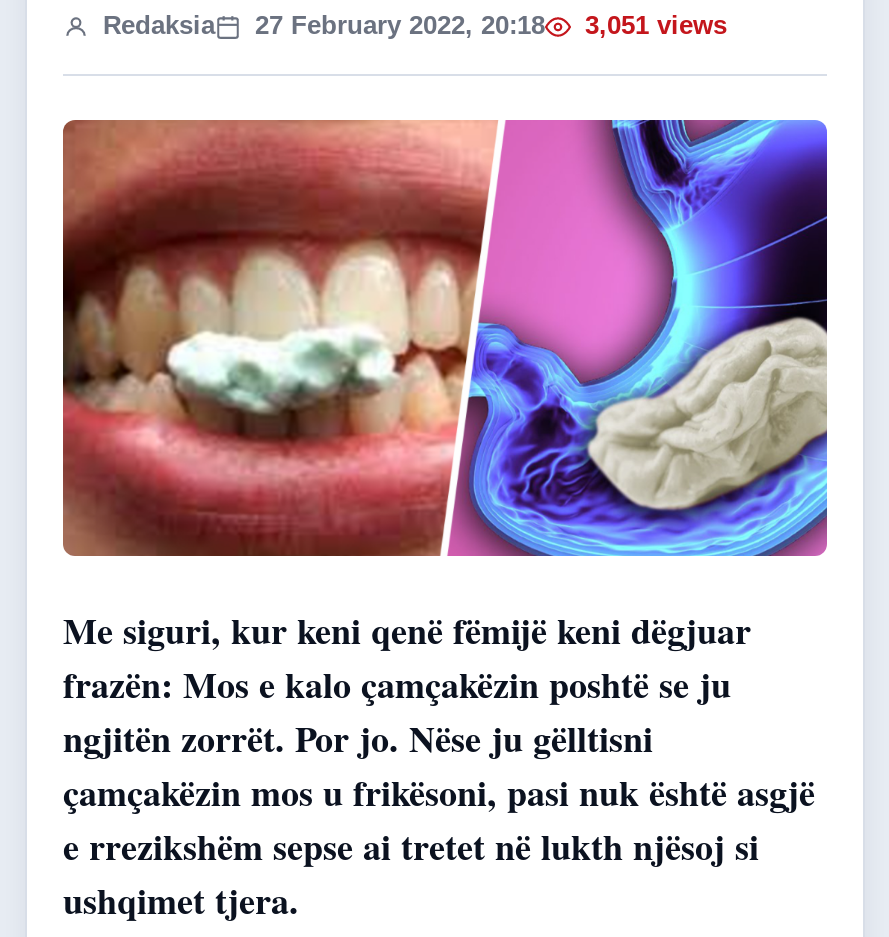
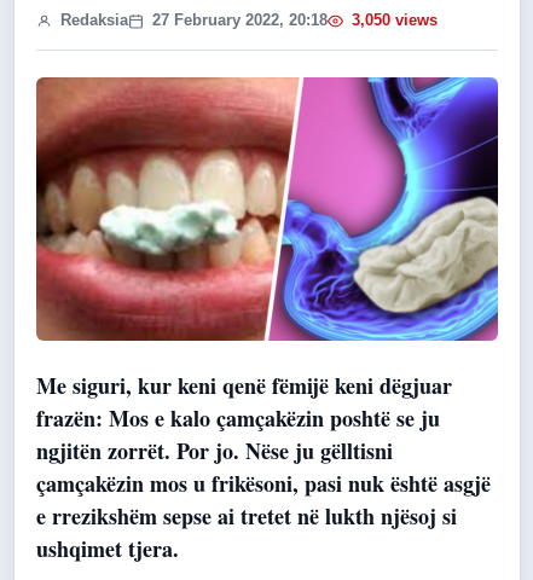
[95,10,727,40] Redaksia 27 February 2022, 20:18 3,051 views -> [56,11,438,29] Redaksia 27 February 2022, 20:18 3,050 views

